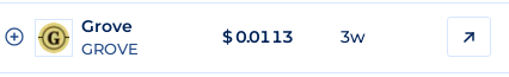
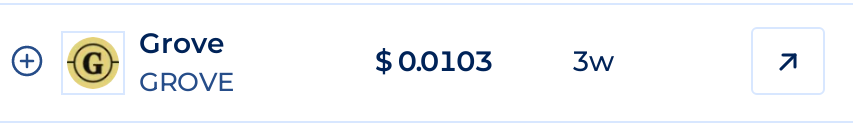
[222,26,292,47] $0.0113 -> [375,43,492,79] $0.0103

